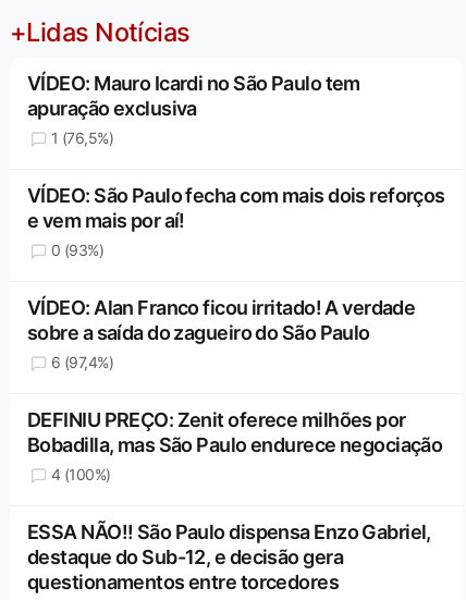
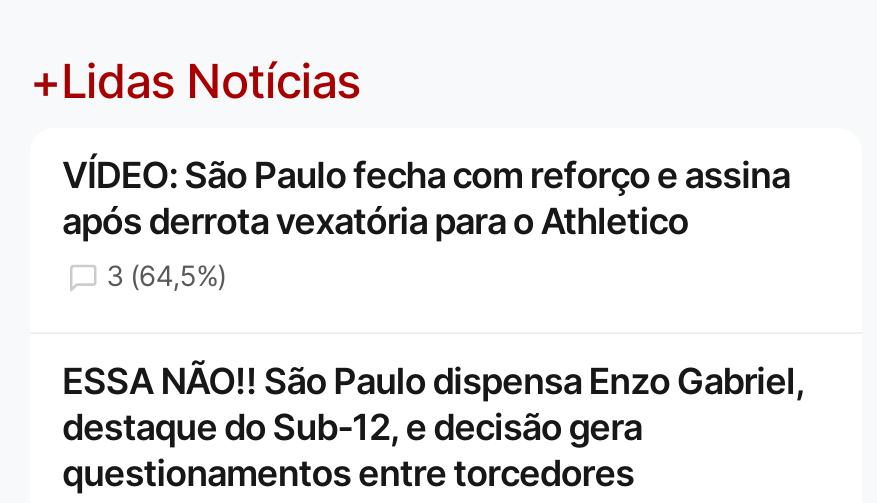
[27,72,445,484] VÍDEO: Mauro Icardi no São Paulo tem | apuração exclusiva | 1 (76,5%) | VÍDEO: São Paulo fecha com mais dois reforços | e vem mais por aí! | 0 (93%) | VÍDEO: Alan Franco ficou irritado! A verdade | sobre a saída do zagueiro do São Paulo | 6 (97,4%) | DEFINIU PREÇO: Zenit oferece milhões por | Bobadilla, mas São Paulo endurece negociação | 4 (100%) -> [62,154,790,292] VÍDEO: São Paulo fecha com reforço e assina | após derrota vexatória para o Athletico | 3 (64,5%)

